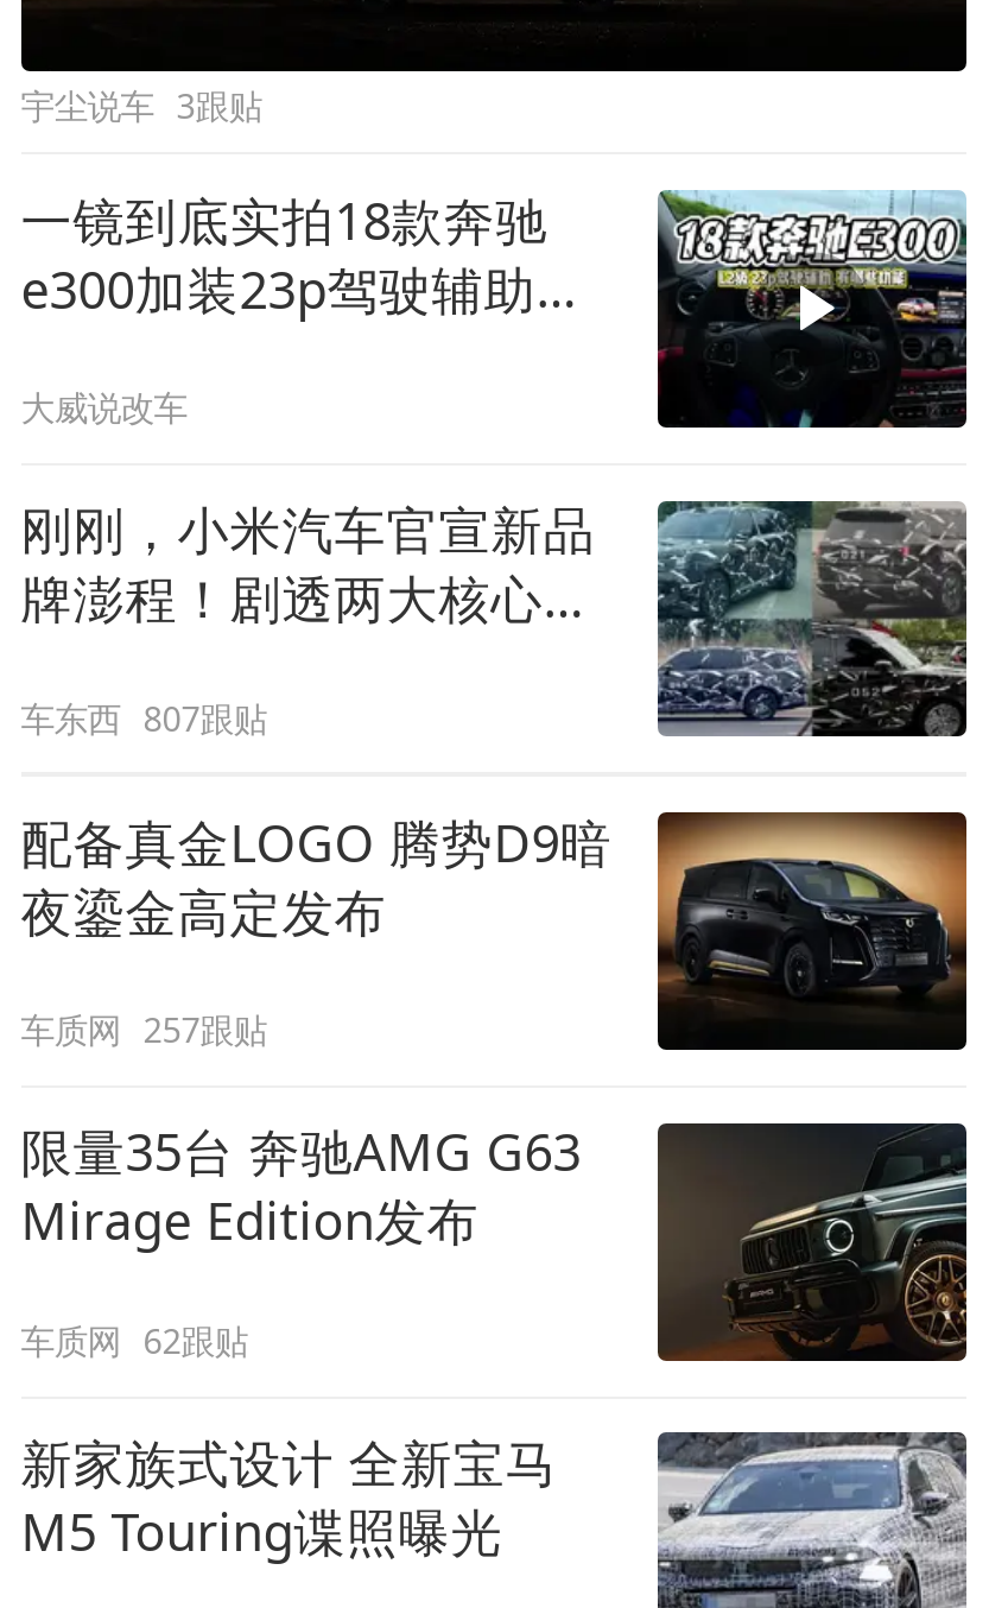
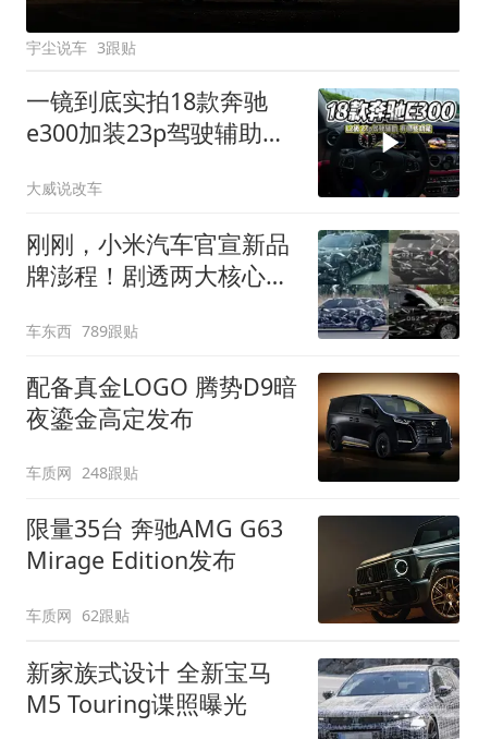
[21,695,267,740] 车东西 807跟贴 -> [26,320,139,341] 车东西 789跟贴
[21,1008,267,1053] 车质网 257跟贴 -> [26,462,139,483] 车质网 248跟贴

